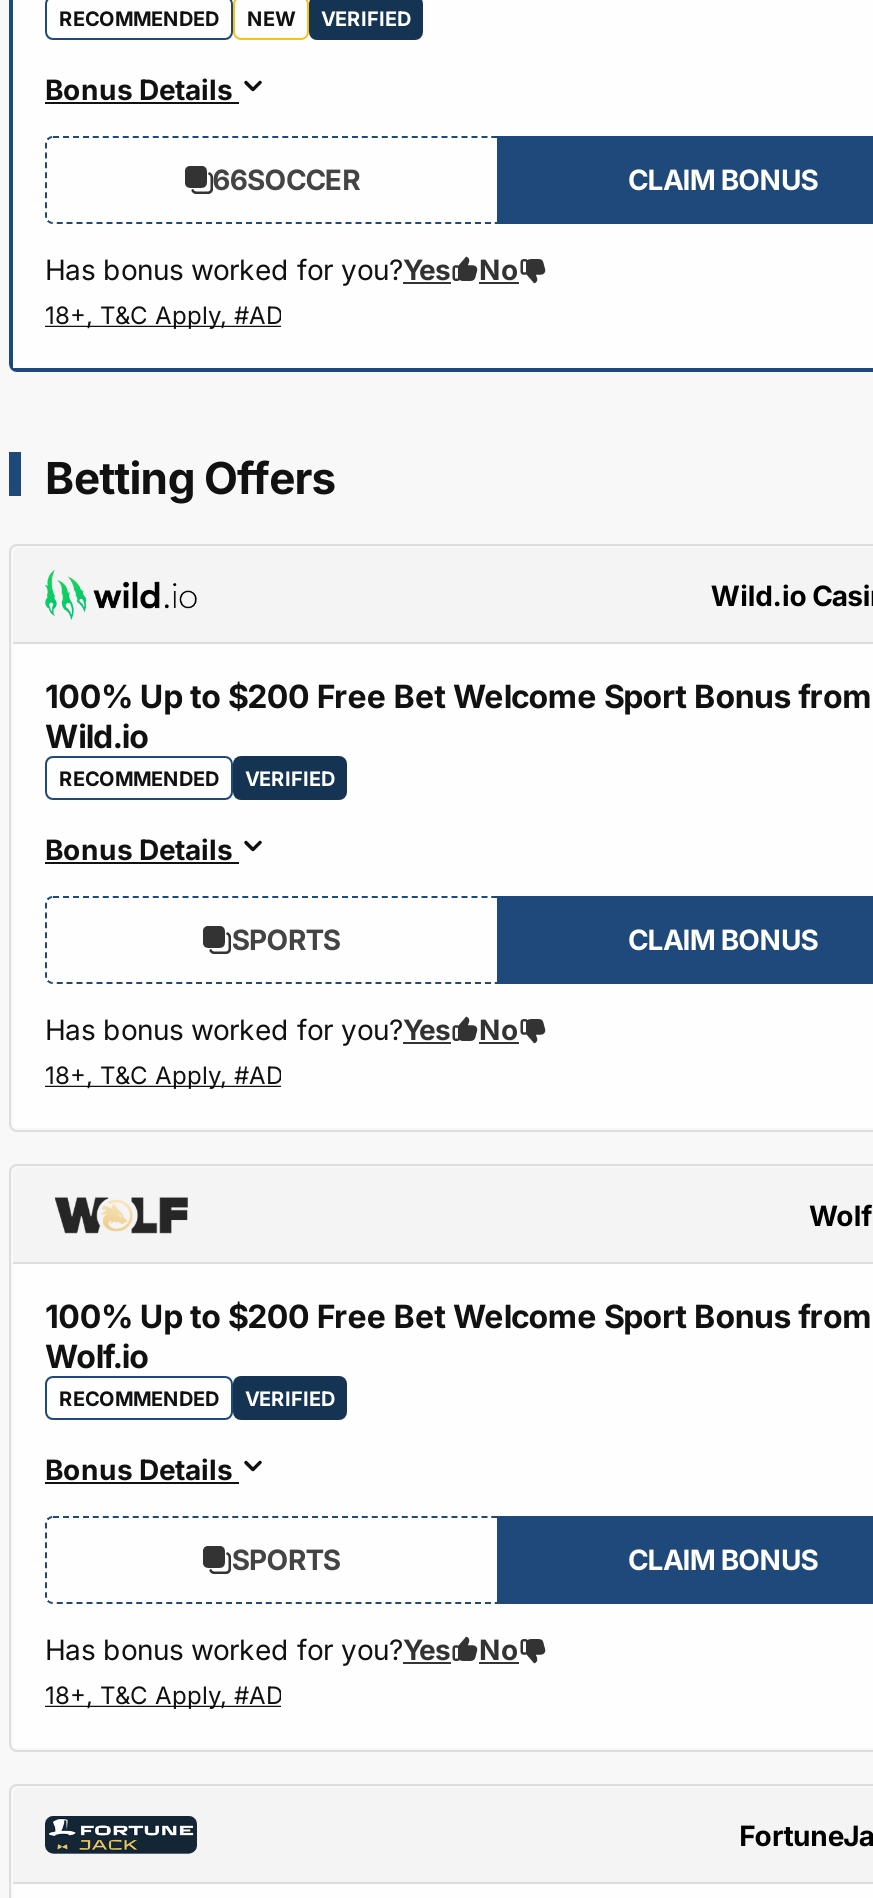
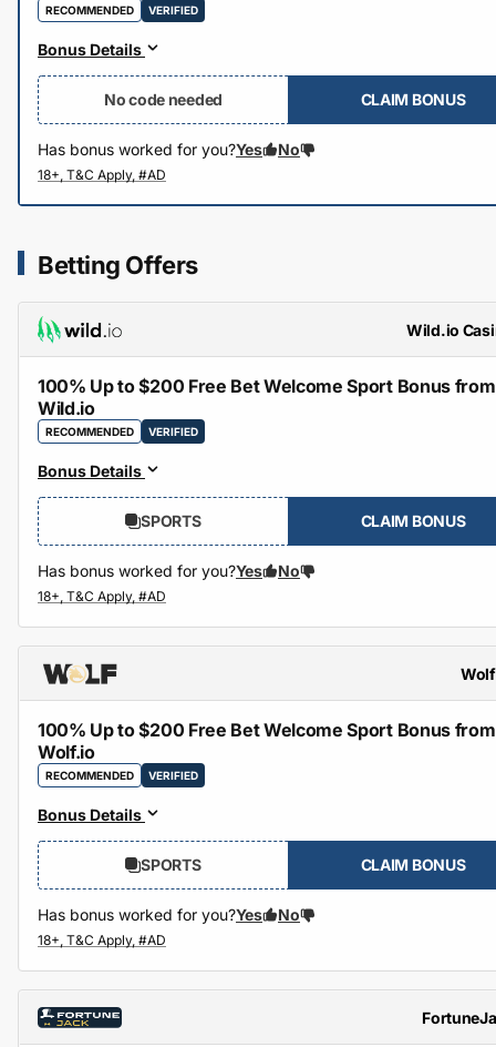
[247,6,295,30] NEW -> none
[212,162,360,196] 66SOCCER -> [104,90,223,109] No code needed

